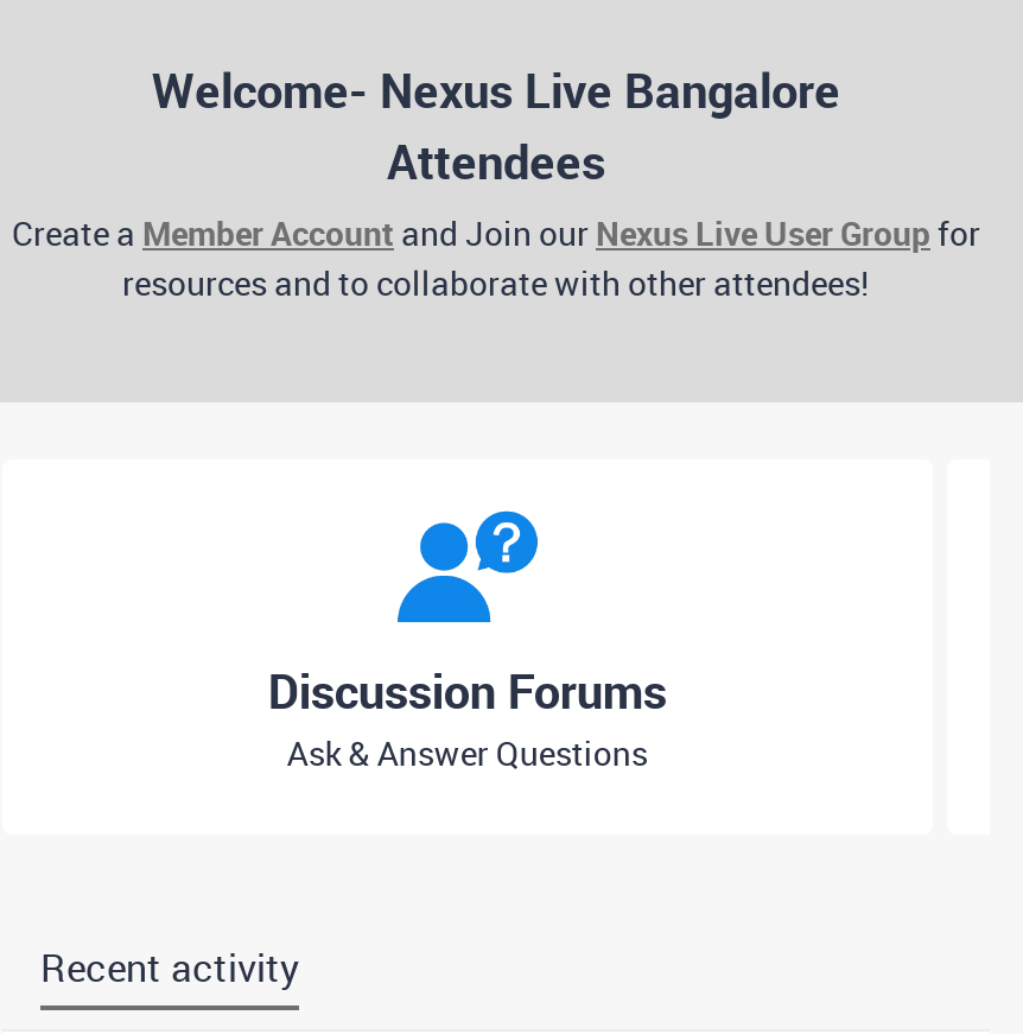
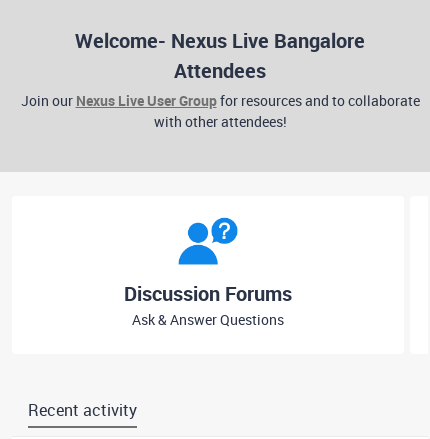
[12,209,980,304] Create a Member Account and Join our Nexus Live User Group for | resources and to collaborate with other attendees! -> [20,91,419,131] Join our Nexus Live User Group for resources and to collaborate | with other attendees!

